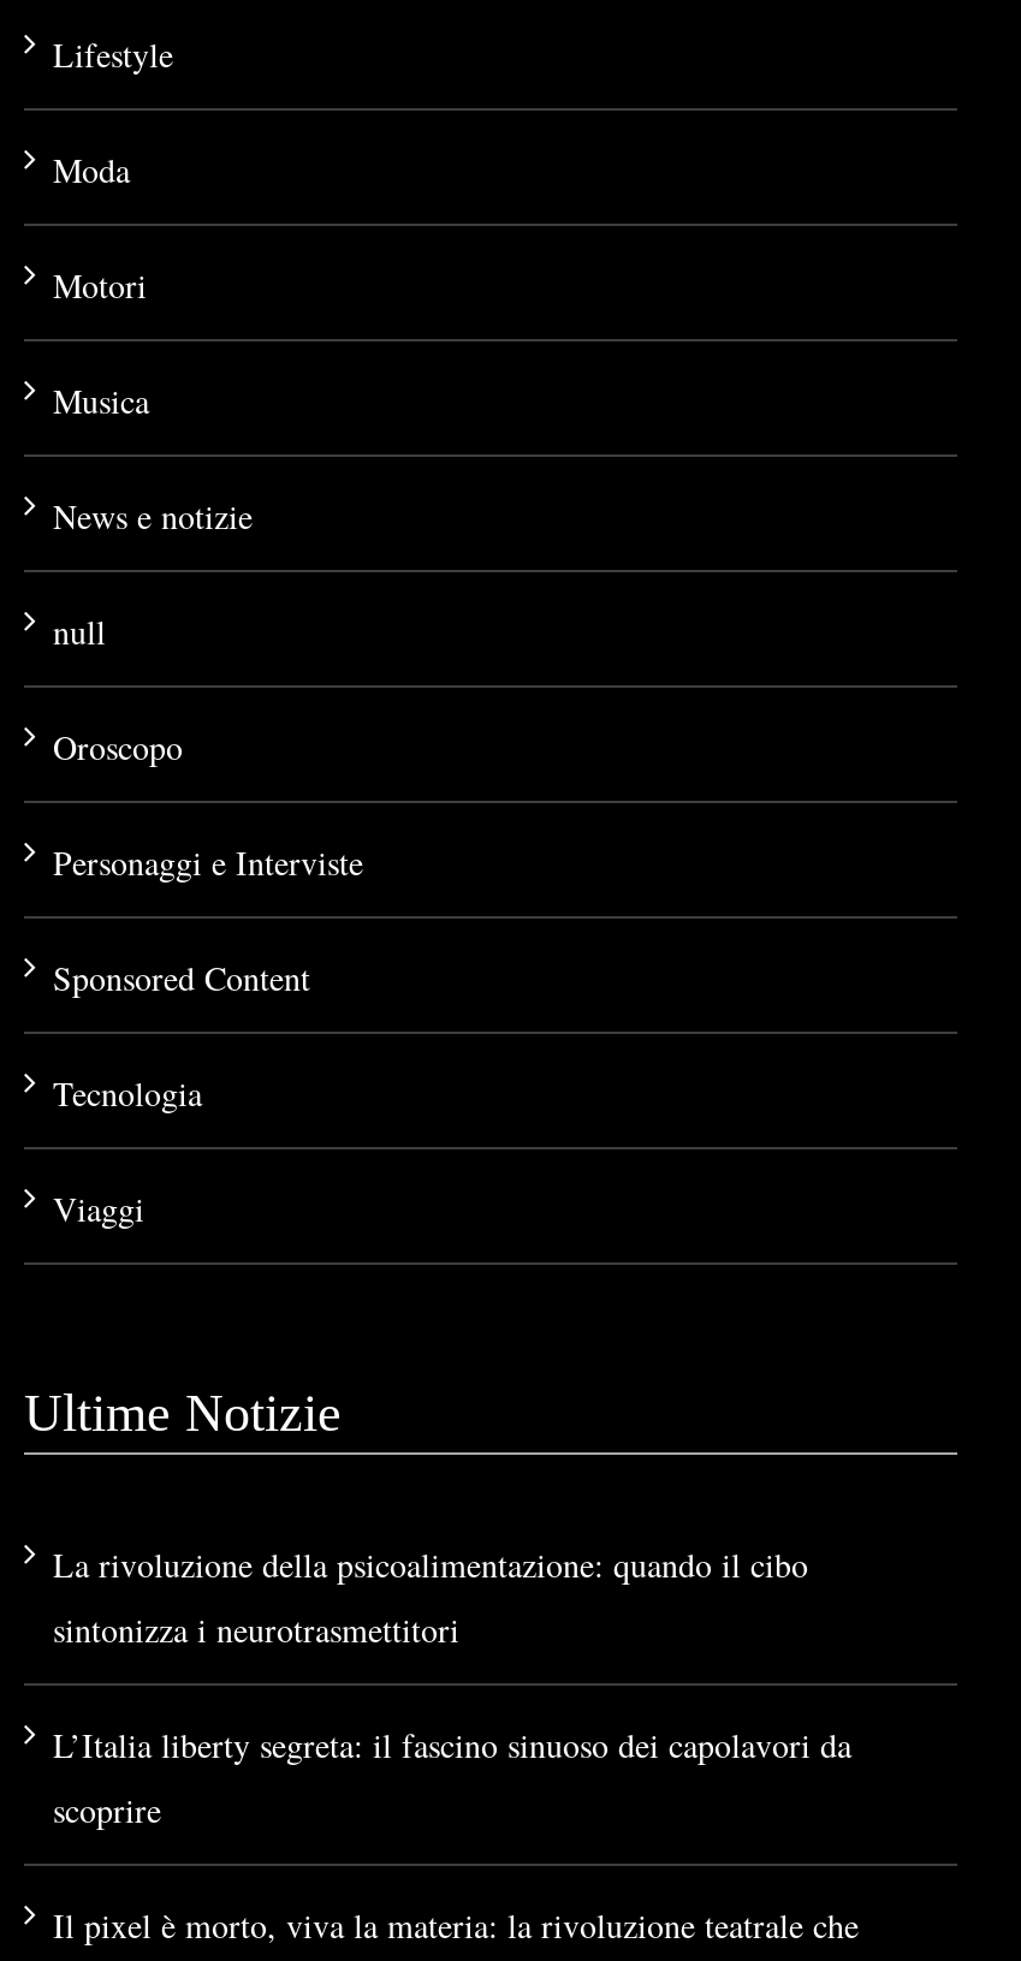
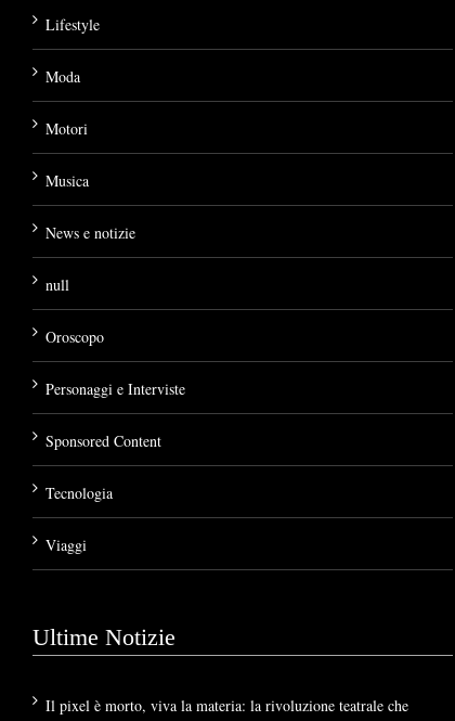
[53,1543,851,1834] La rivoluzione della psicoalimentazione: quando il cibo | sintonizza i neurotrasmettitori | L’Italia liberty segreta: il fascino sinuoso dei capolavori da | scoprire -> none

